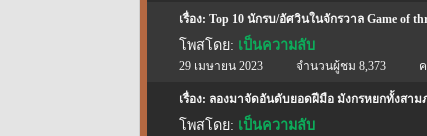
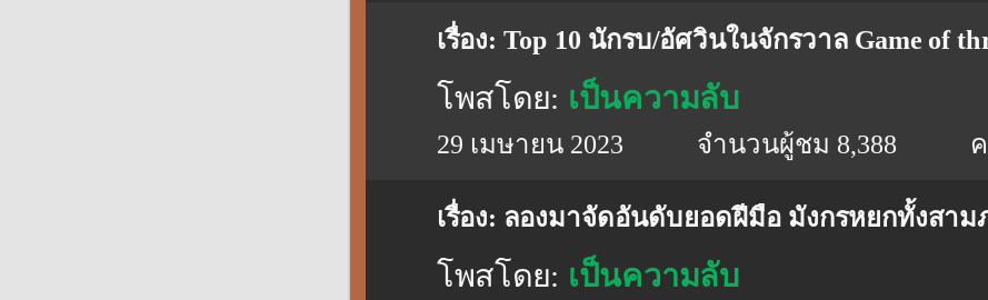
[296,59,386,73] จำนวนผู้ชม 8,373 -> [697,129,897,160] จำนวนผู้ชม 8,388

